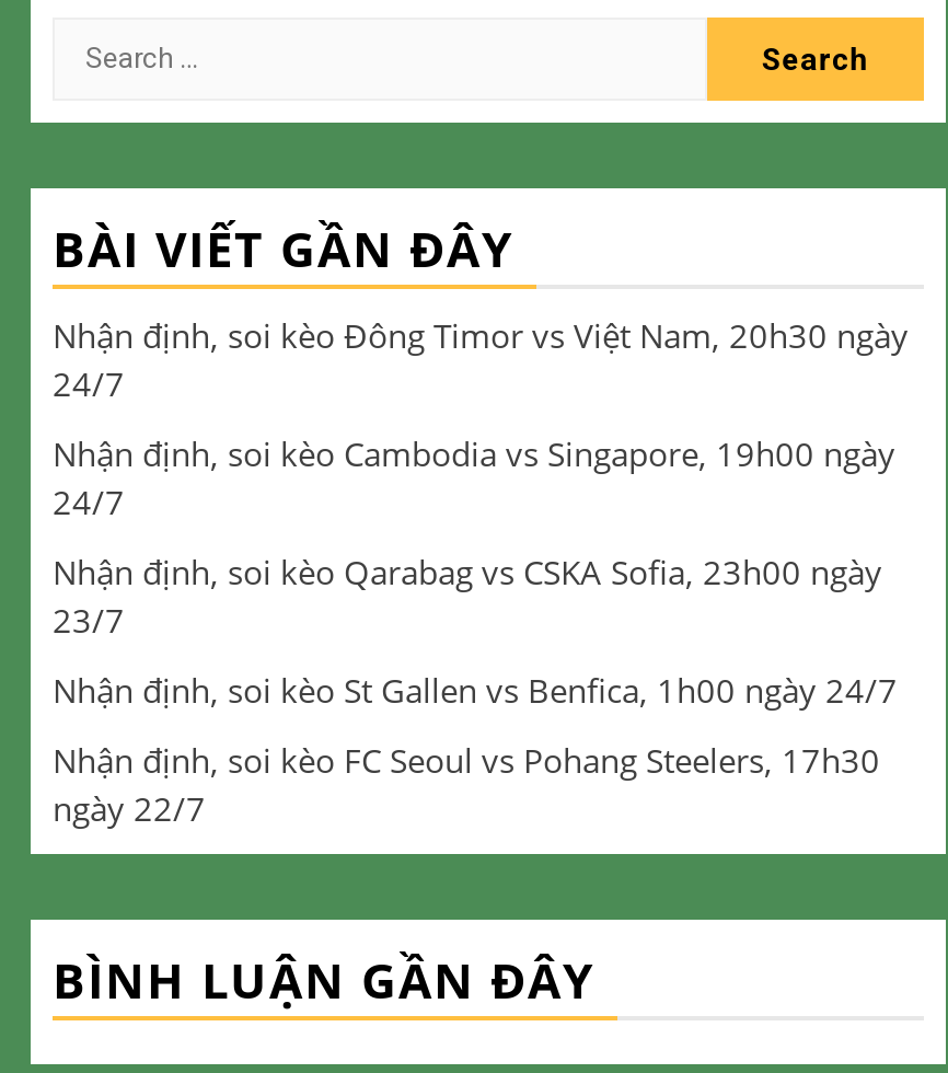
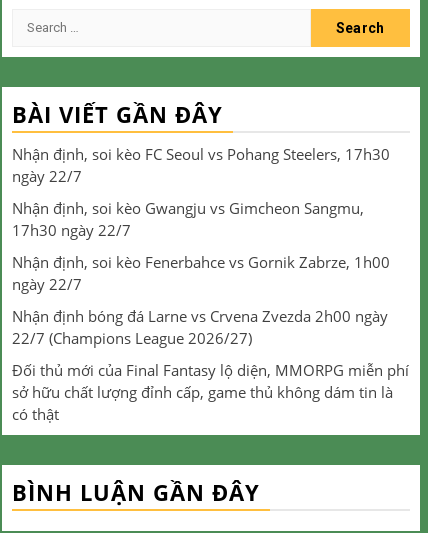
[53,313,909,711] Nhận định, soi kèo Đông Timor vs Việt Nam, 20h30 ngày | 24/7 | Nhận định, soi kèo Cambodia vs Singapore, 19h00 ngày | 24/7 | Nhận định, soi kèo Qarabag vs CSKA Sofia, 23h00 ngày | 23/7 | Nhận định, soi kèo St Gallen vs Benfica, 1h00 ngày 24/7 -> none
moved [53,738,880,829] -> [12,144,390,186]: Nhận định, soi kèo FC Seoul vs Pohang Steelers, 17h30 | ngày 22/7
none -> [12,198,409,424] Nhận định, soi kèo Gwangju vs Gimcheon Sangmu, | 17h30 ngày 22/7 | Nhận định, soi kèo Fenerbahce vs Gornik Zabrze, 1h00 | ngày 22/7 | Nhận định bóng đá Larne vs Crvena Zvezda 2h00 ngày | 22/7 (Champions League 2026/27) | Đối thủ mới của Final Fantasy lộ diện, MMORPG miễn phí | sở hữu chất lượng đỉnh cấp, game thủ không dám tin là | có thật

